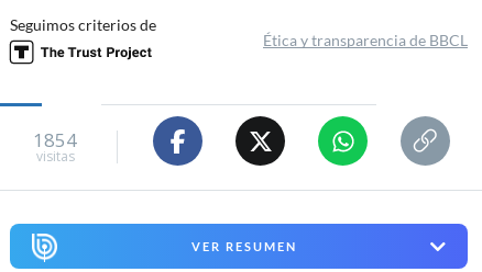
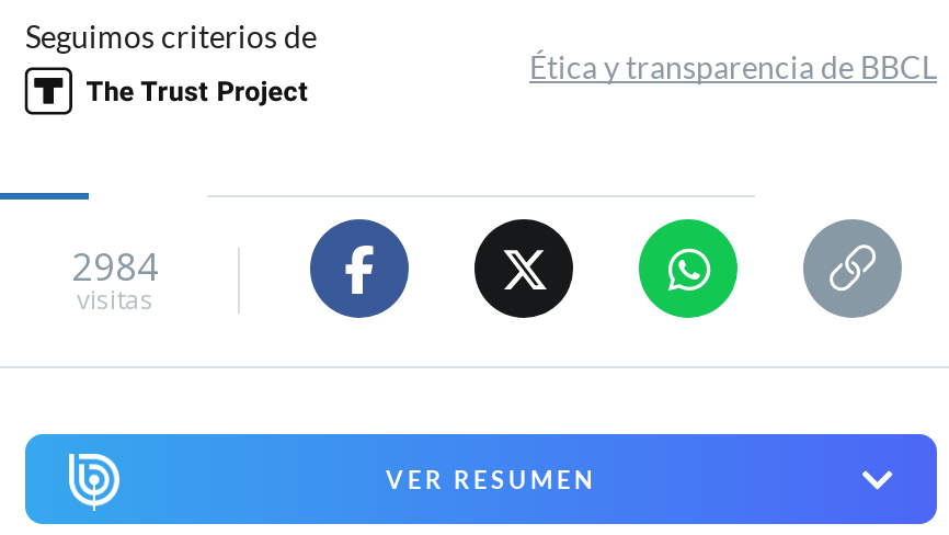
[33,127,77,152] 1854 -> [71,241,159,292] 2984

